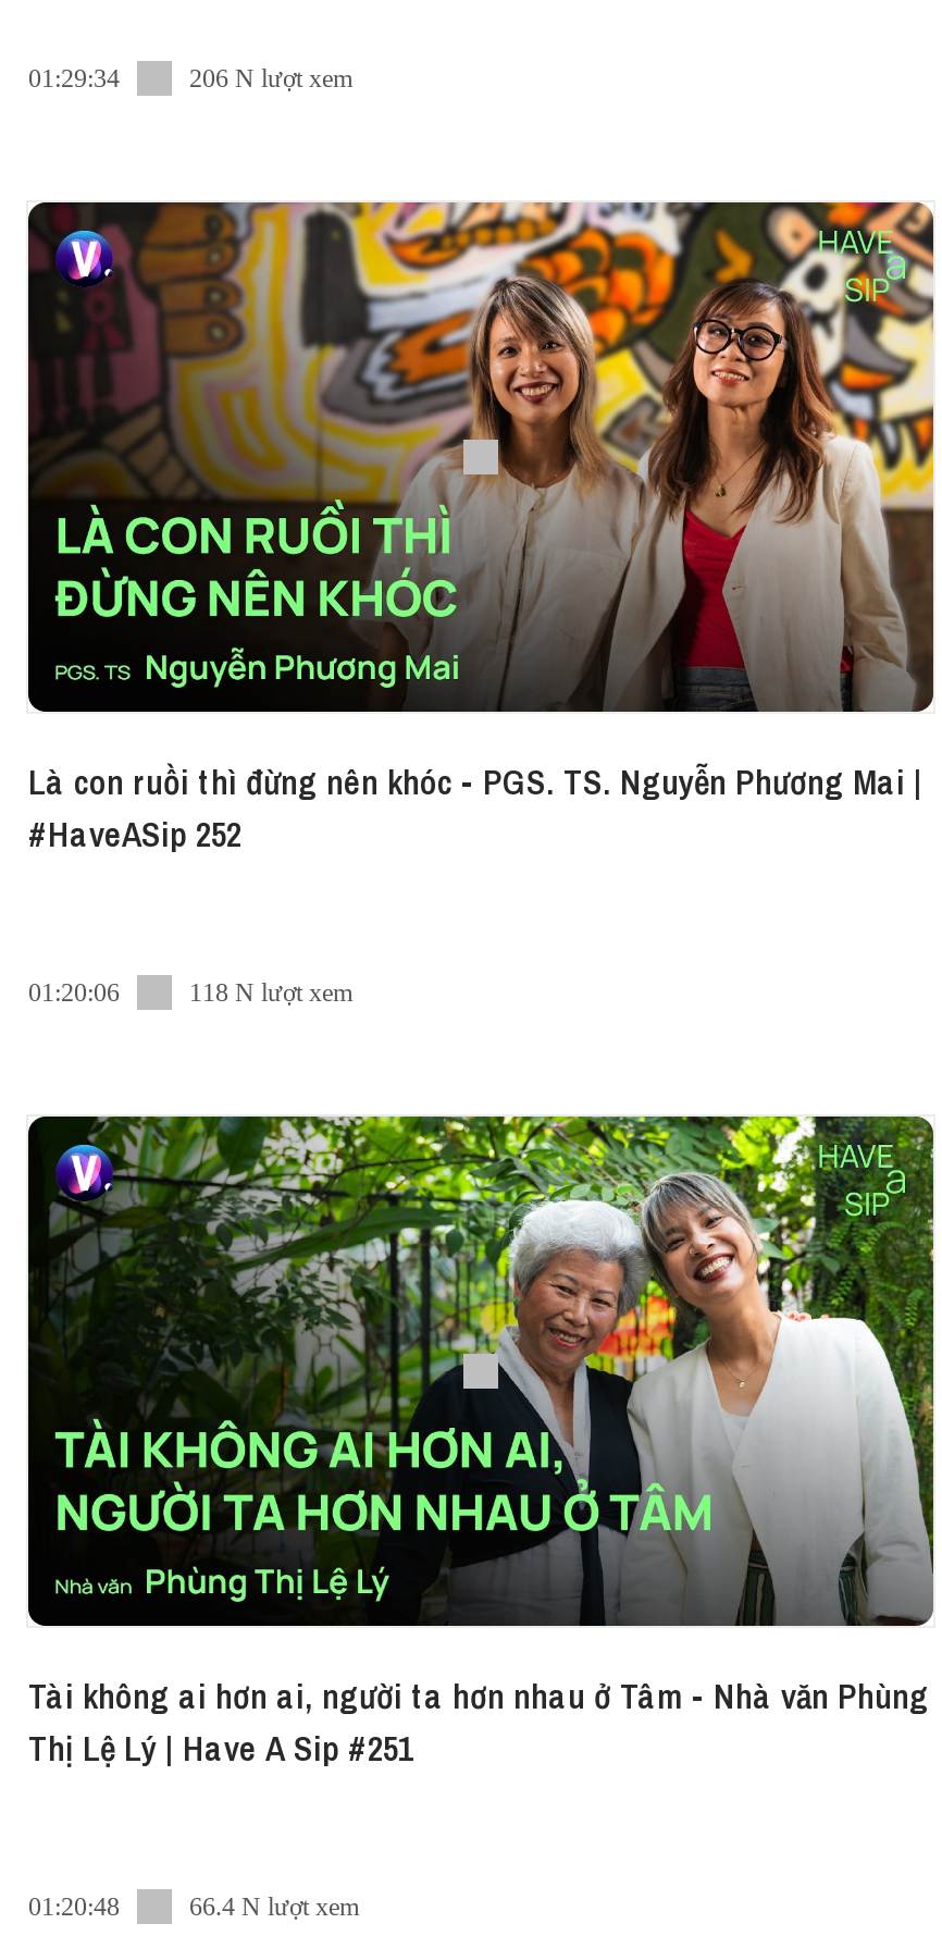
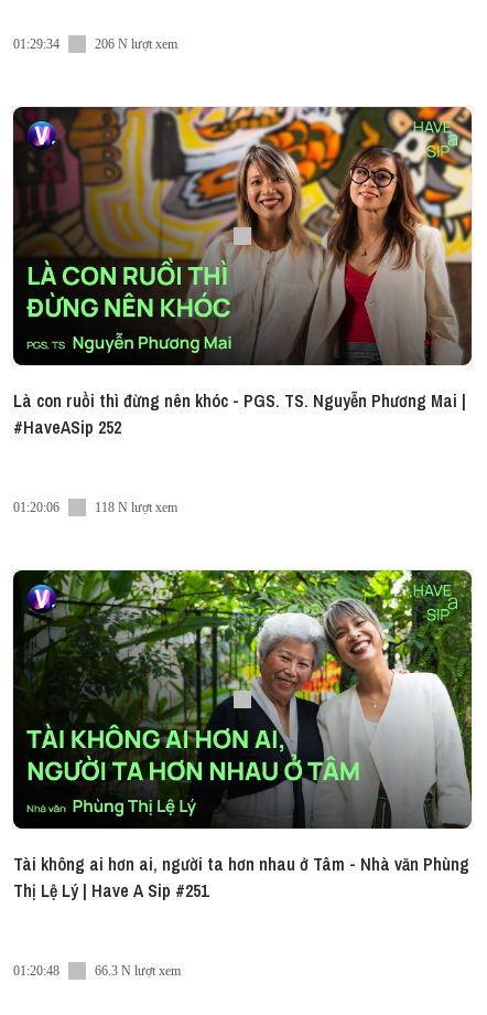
[189,1891,359,1922] 66.4 N lượt xem -> [95,963,181,979] 66.3 N lượt xem

